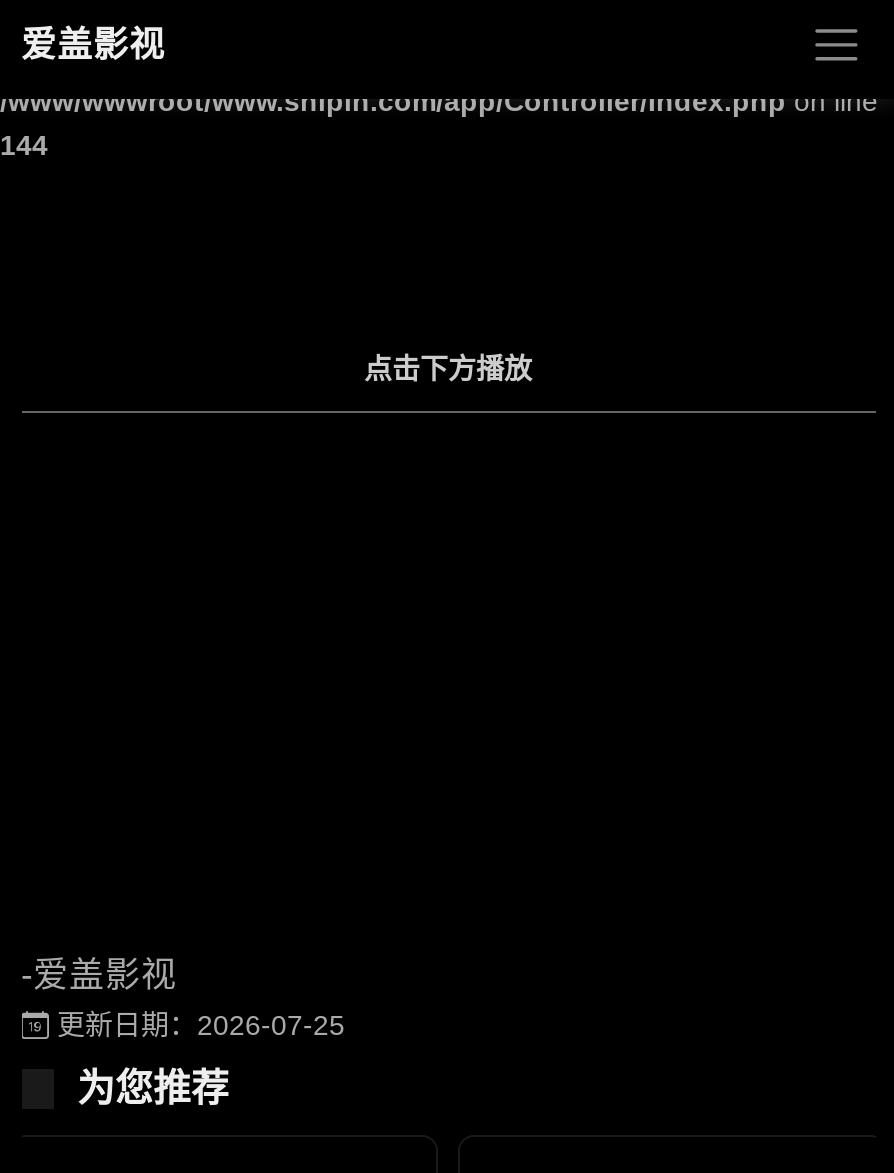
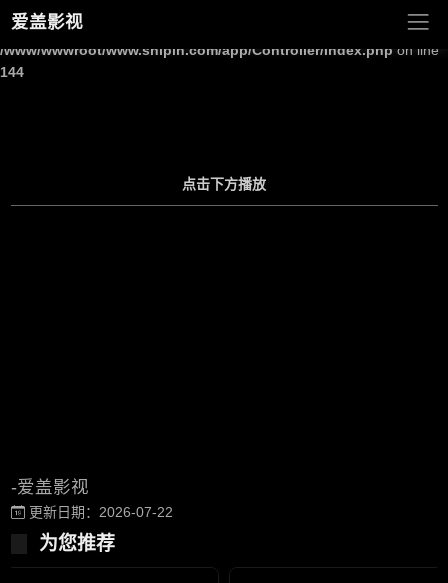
[49,1009,345,1041] 更新日期：2026-07-25 -> [24,504,172,520] 更新日期：2026-07-22

